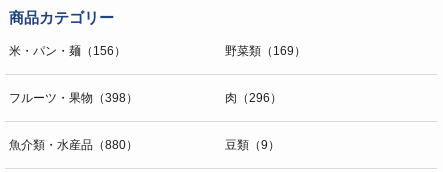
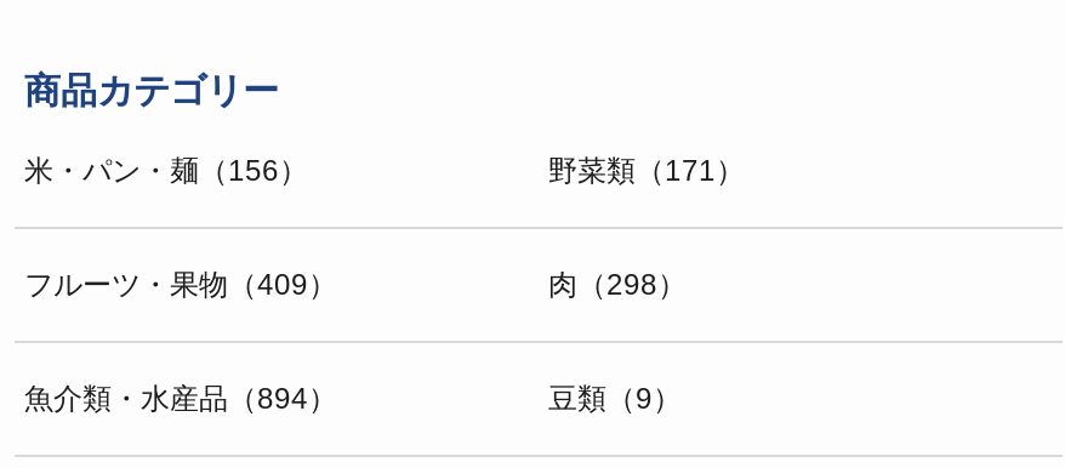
[225,44,306,58] 野菜類（169） -> [548,155,745,189] 野菜類（171）
[9,91,138,105] フルーツ・果物（398） -> [24,269,337,303] フルーツ・果物（409）
[225,91,282,105] 肉（296） -> [548,269,687,303] 肉（298）
[9,138,138,152] 魚介類・水産品（880） -> [24,383,337,417] 魚介類・水産品（894）

